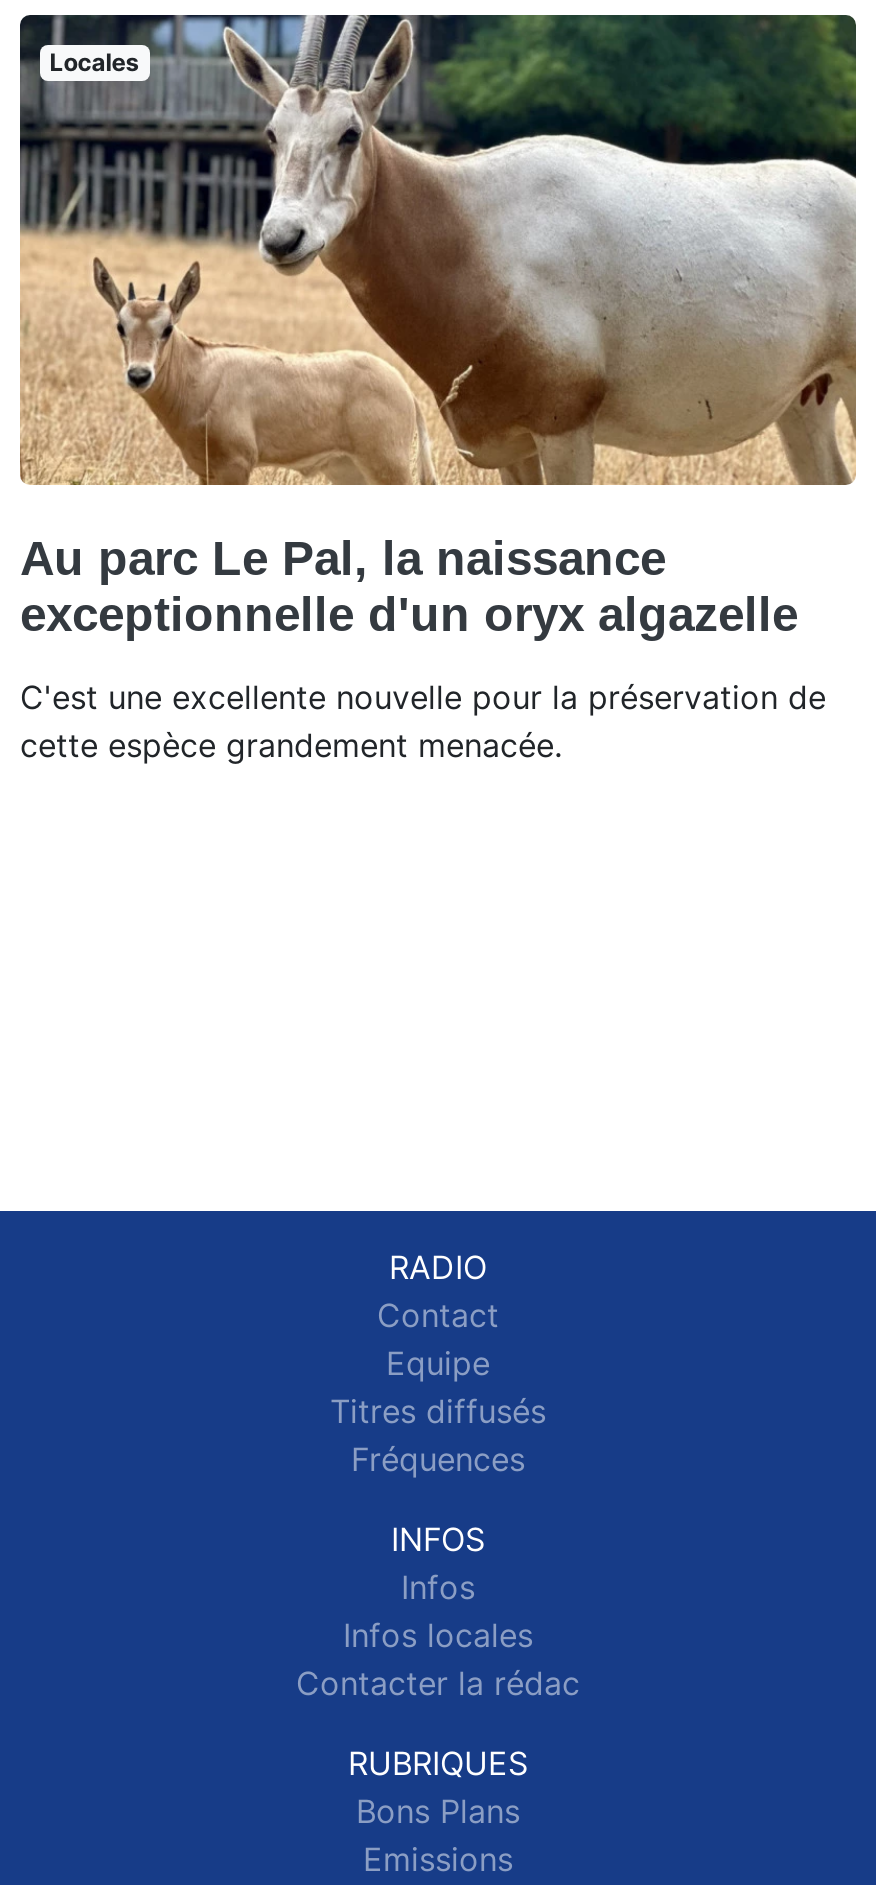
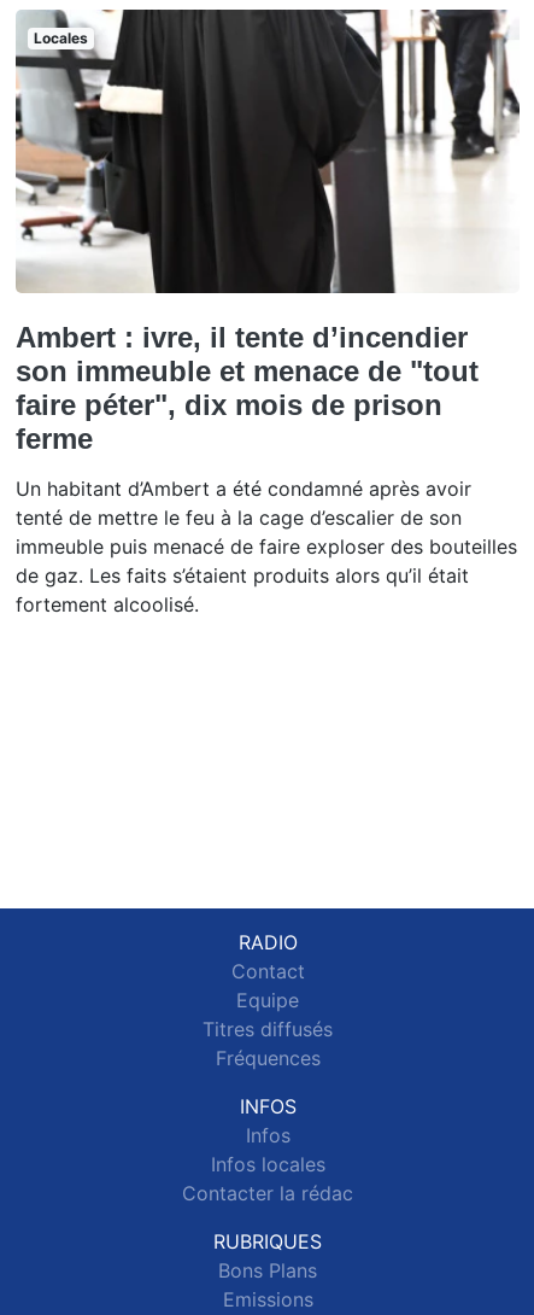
[18,13,858,641] [image] | Au parc Le Pal, la naissance | exceptionnelle d'un oryx algazelle -> [14,8,521,455] [image] | Ambert : ivre, il tente d’incendier | son immeuble et menace de "tout | faire péter", dix mois de prison | ferme
[20,677,826,765] C'est une excellente nouvelle pour la préservation de | cette espèce grandement menacée. -> [16,477,517,616] Un habitant d’Ambert a été condamné après avoir | tenté de mettre le feu à la cage d’escalier de son | immeuble puis menacé de faire exploser des bouteilles | de gaz. Les faits s’étaient produits alors qu’il était | fortement alcoolisé.

